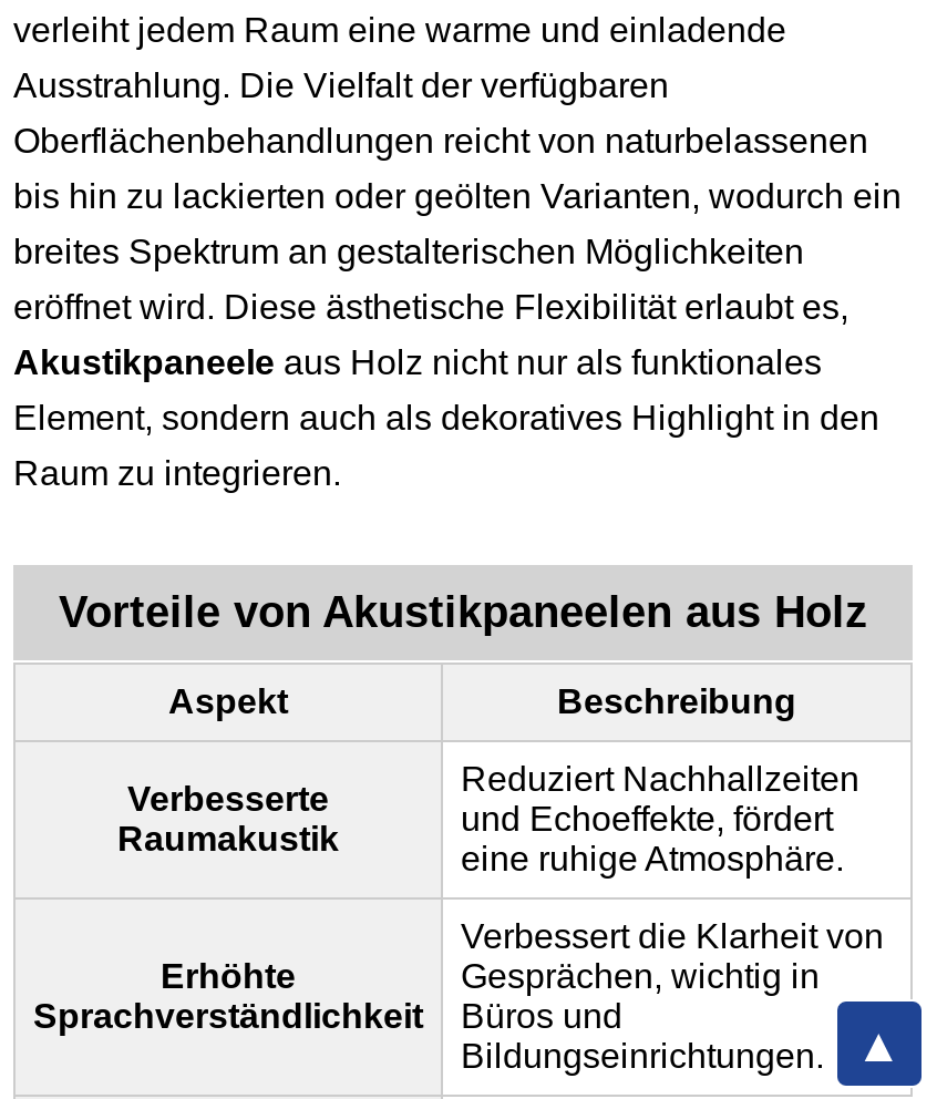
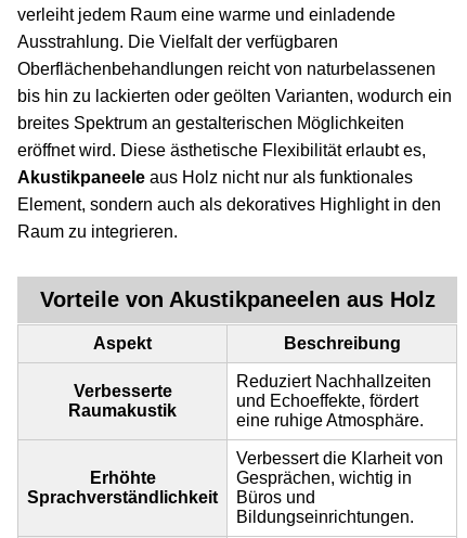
[835,999,924,1088] [image] -> none

